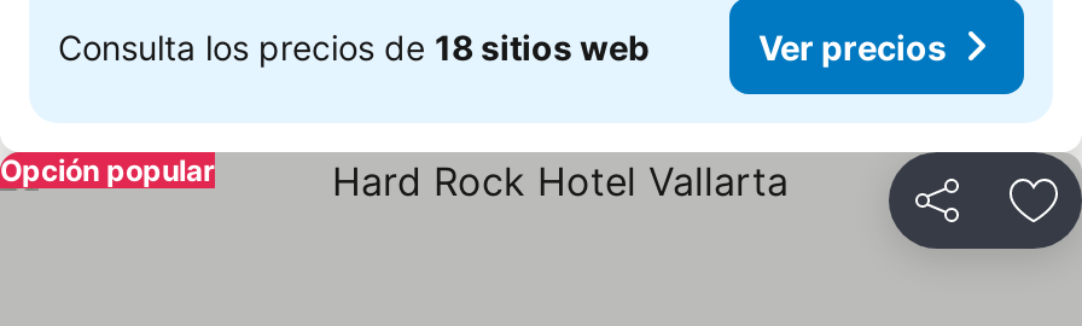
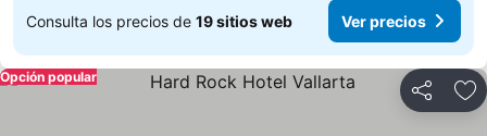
[58,25,650,66] Consulta los precios de 18 sitios web -> [26,11,292,30] Consulta los precios de 19 sitios web

